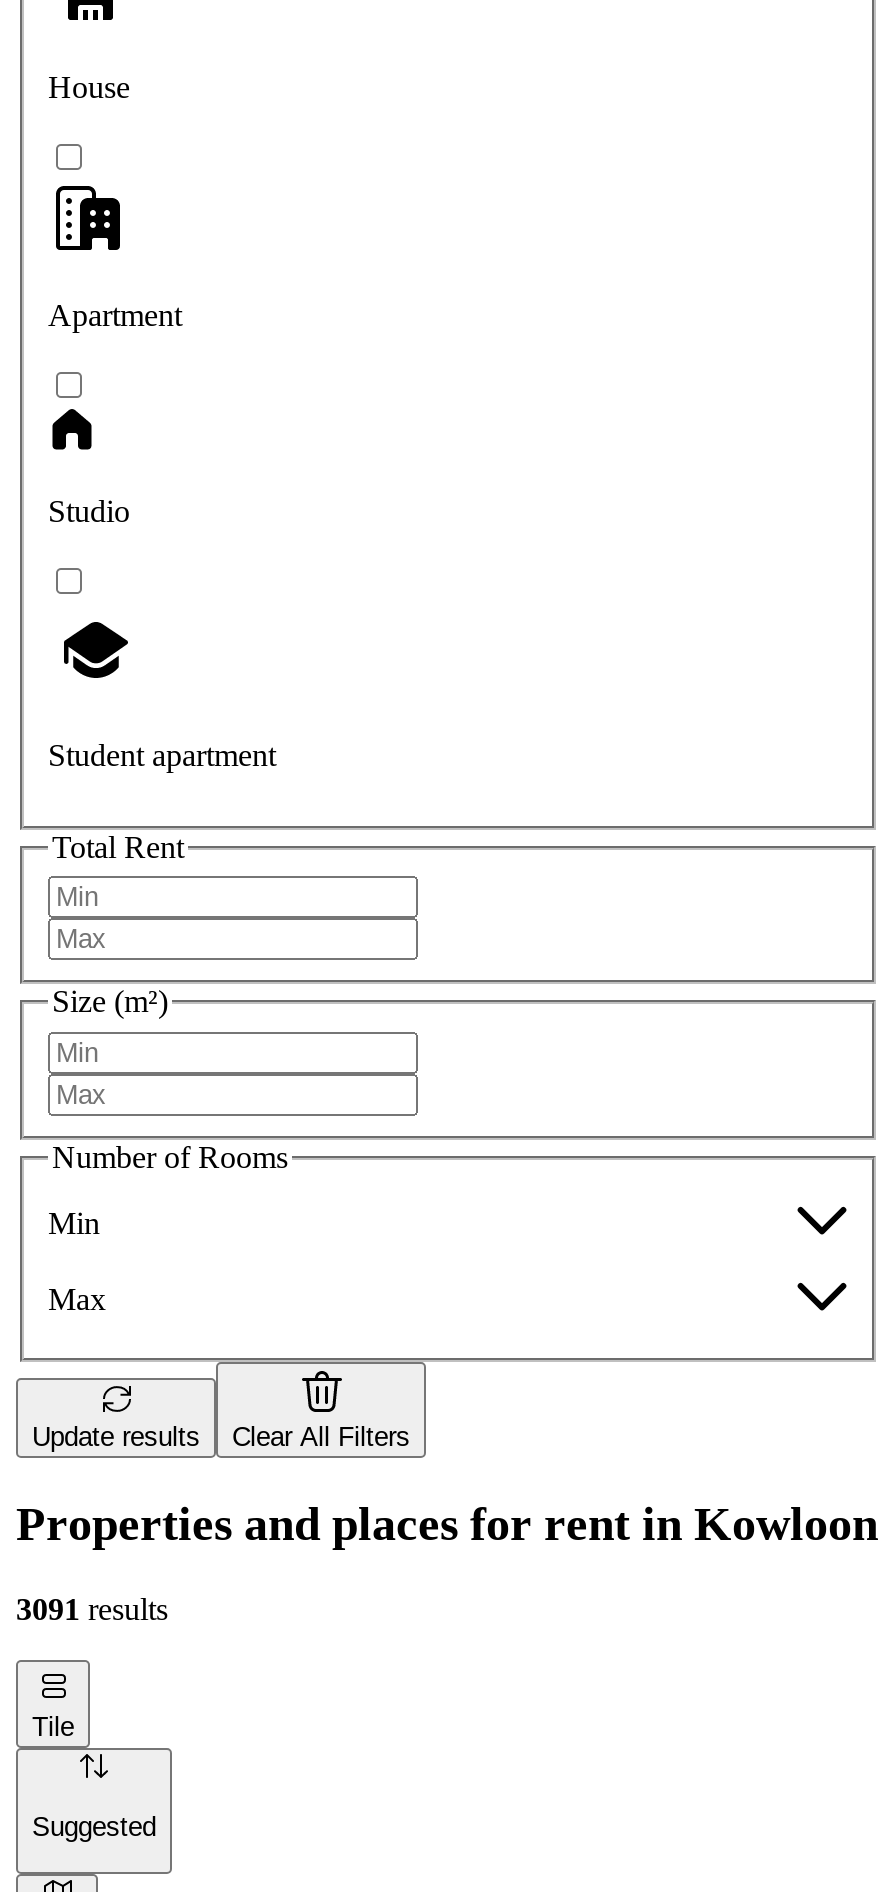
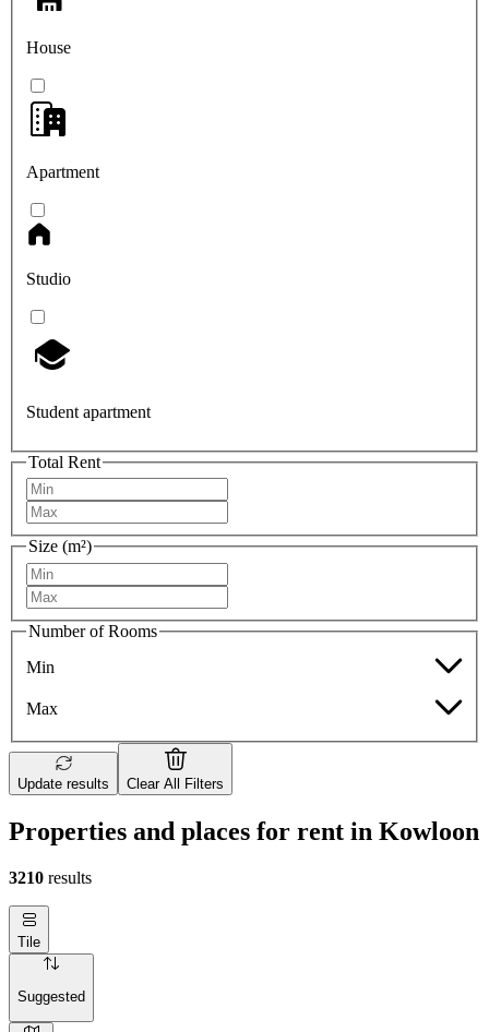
[16,1593,168,1627] 3091 results -> [9,869,92,887] 3210 results

